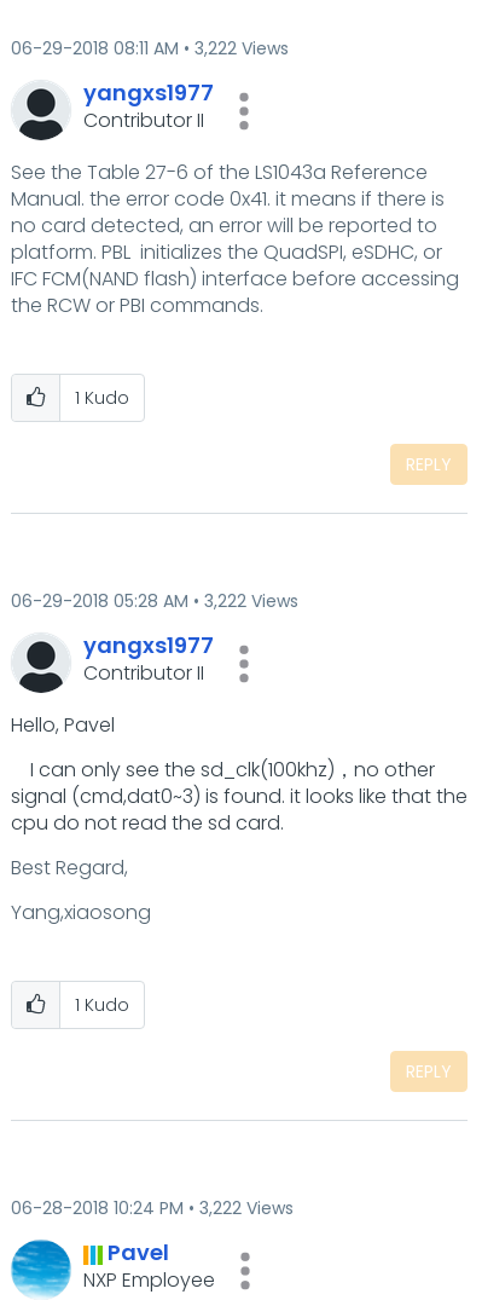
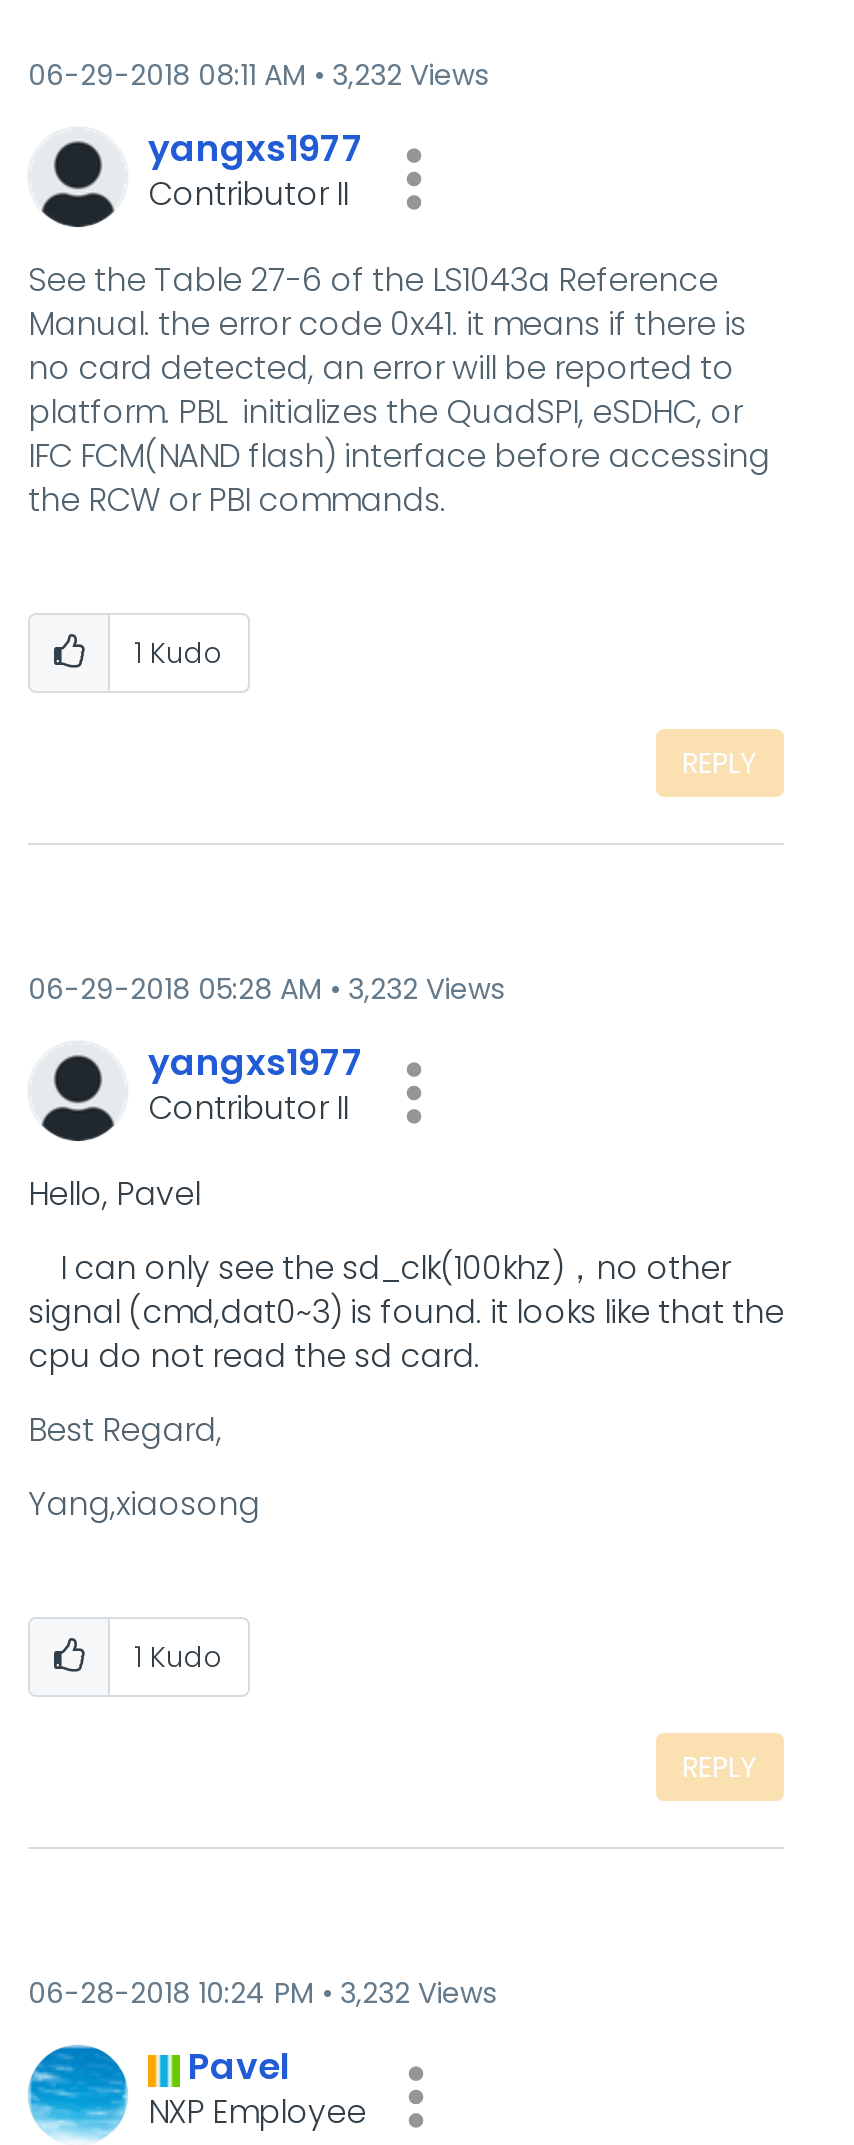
[11,36,289,60] 06-29-2018 08:11 AM 3,222 Views -> [28,55,488,95] 06-29-2018 08:11 AM 3,232 Views
[11,589,298,613] 06-29-2018 05:28 AM 3,222 Views -> [28,969,504,1009] 06-29-2018 05:28 AM 3,232 Views
[11,1196,294,1220] 06-28-2018 10:24 PM 3,222 Views -> [28,1973,496,2013] 06-28-2018 10:24 PM 3,232 Views

